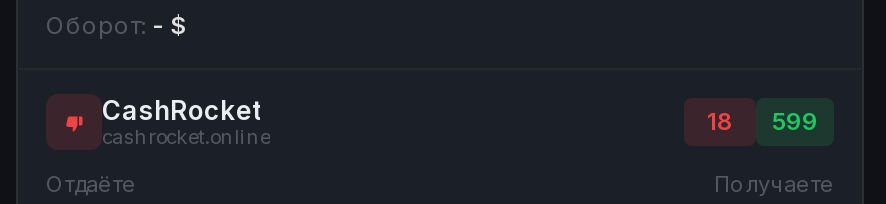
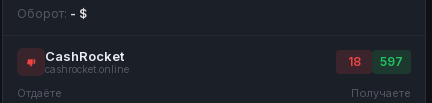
[707,105,818,135] 18 599 -> [347,53,403,68] 18 597

